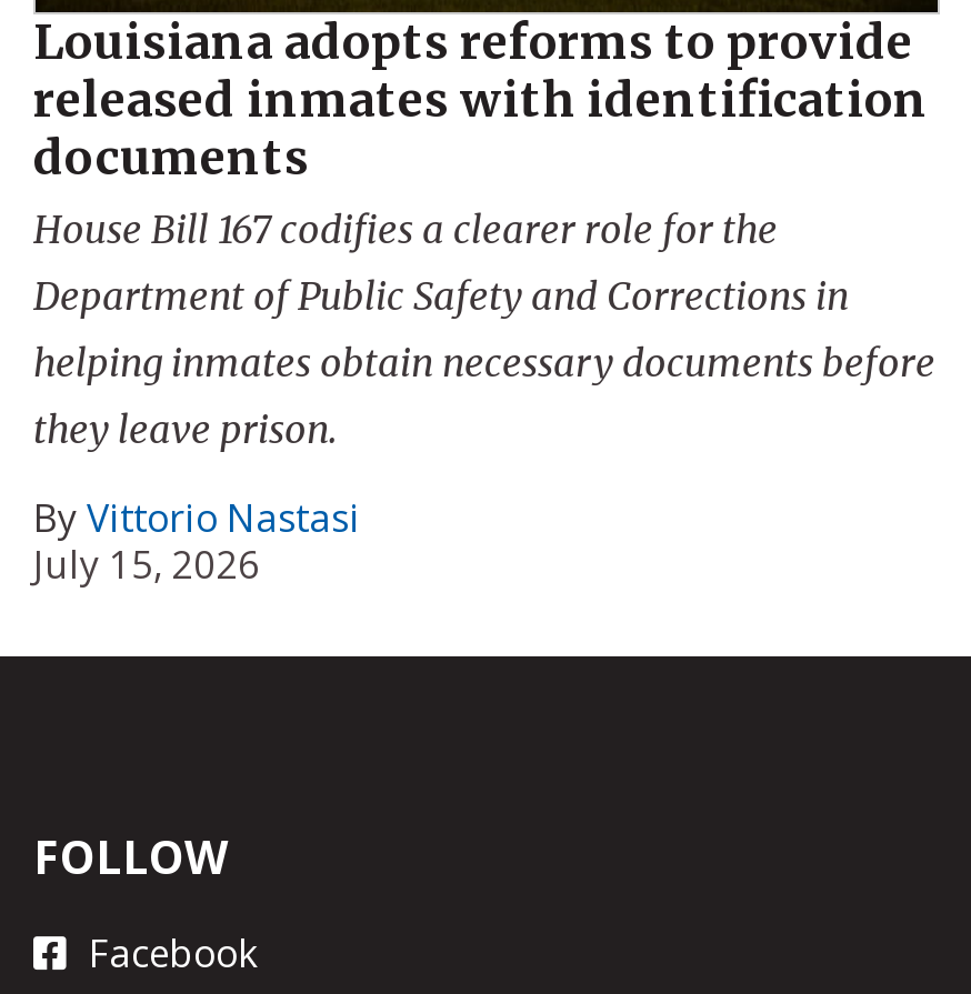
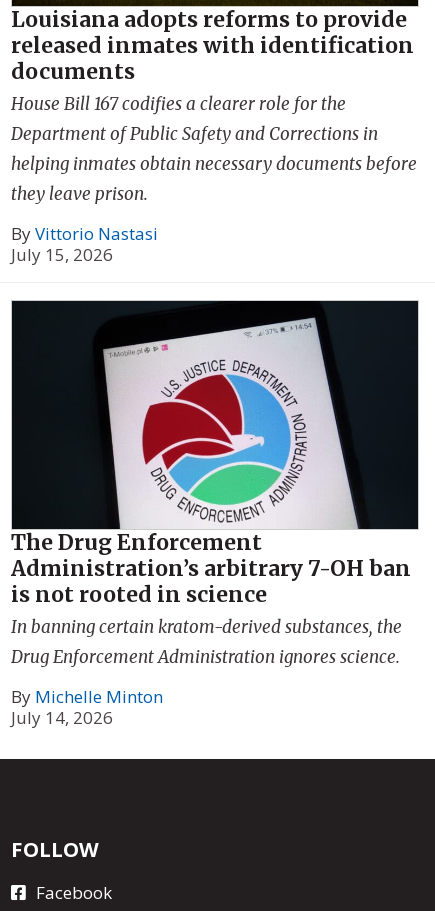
none -> [11,296,419,729] [image] | The Drug Enforcement | Administration’s arbitrary 7-OH ban | is not rooted in science | In banning certain kratom-derived substances, the | Drug Enforcement Administration ignores science. | By Michelle Minton | July 14, 2026

